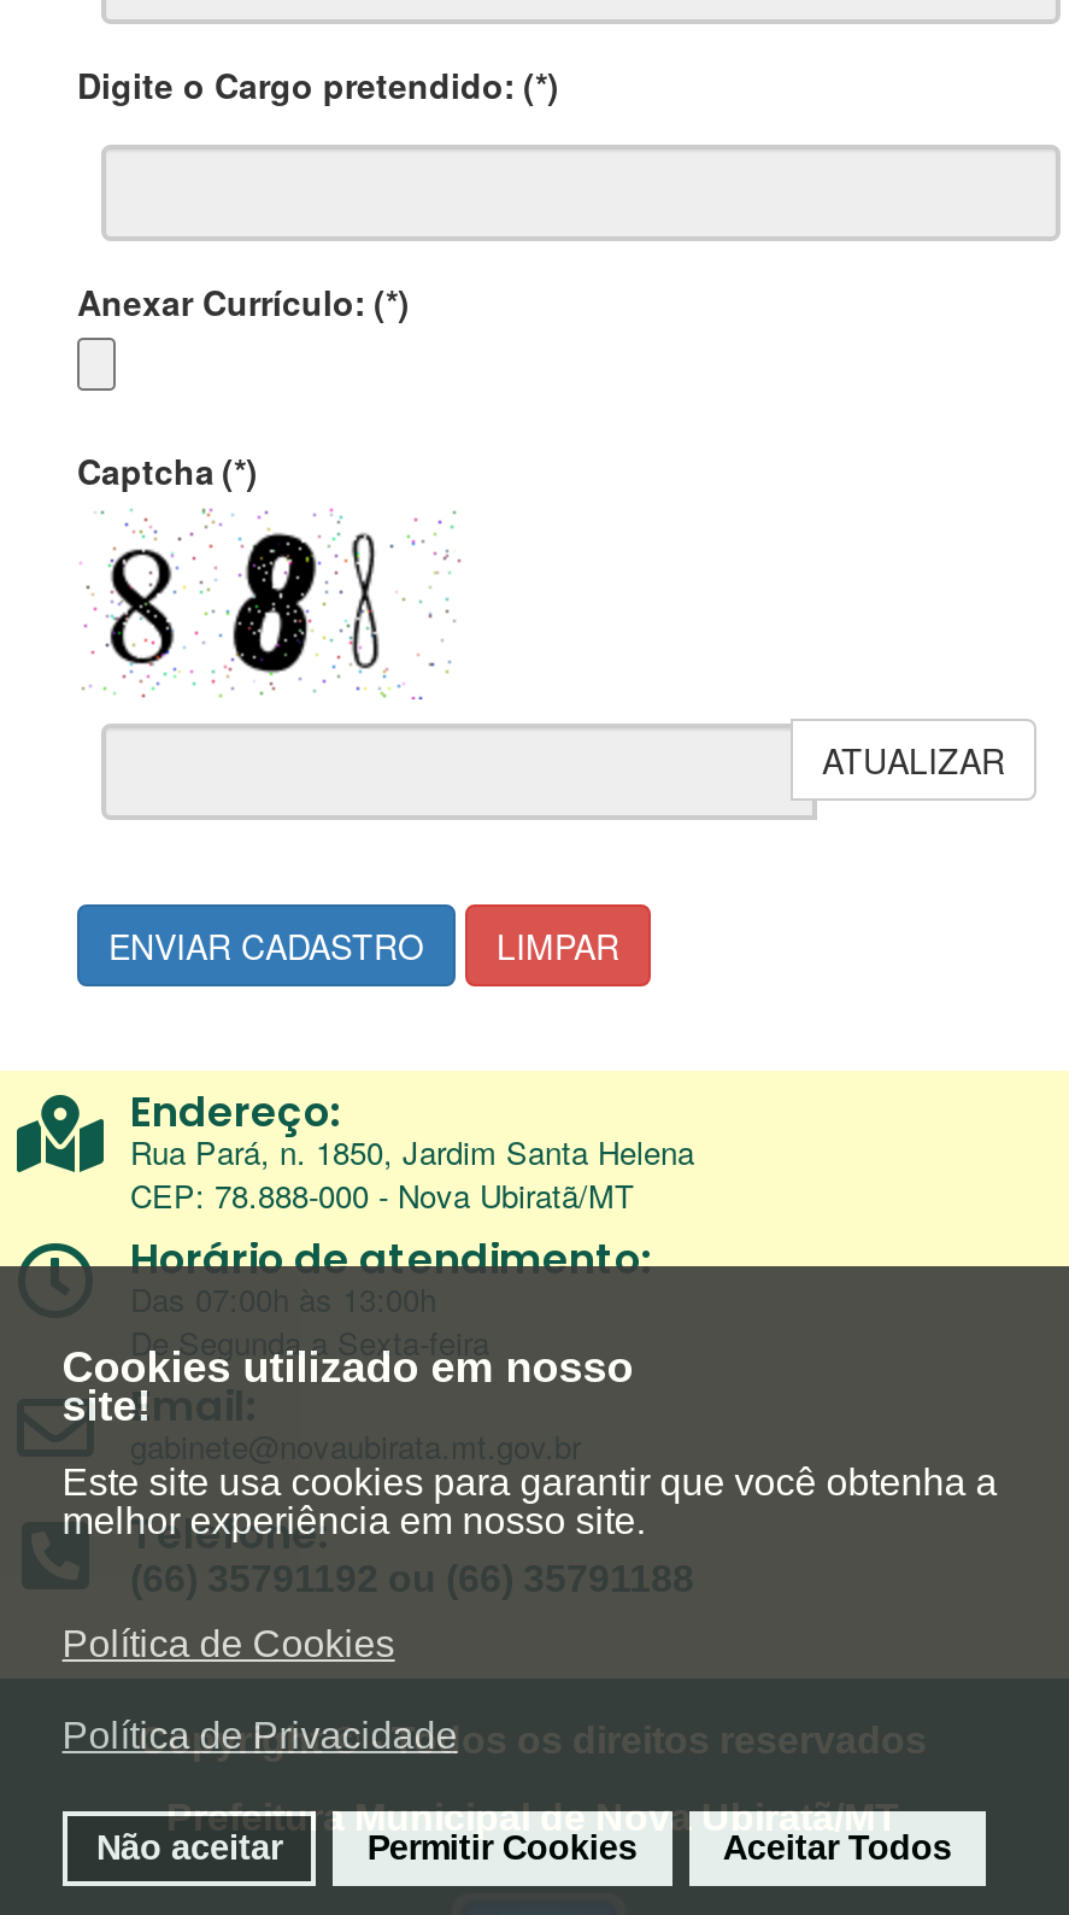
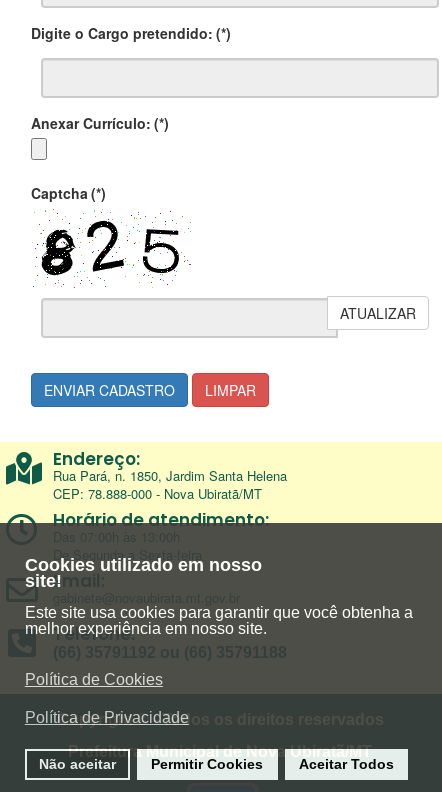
[87,509,456,699] [image] -> [33,209,191,288] [image]

